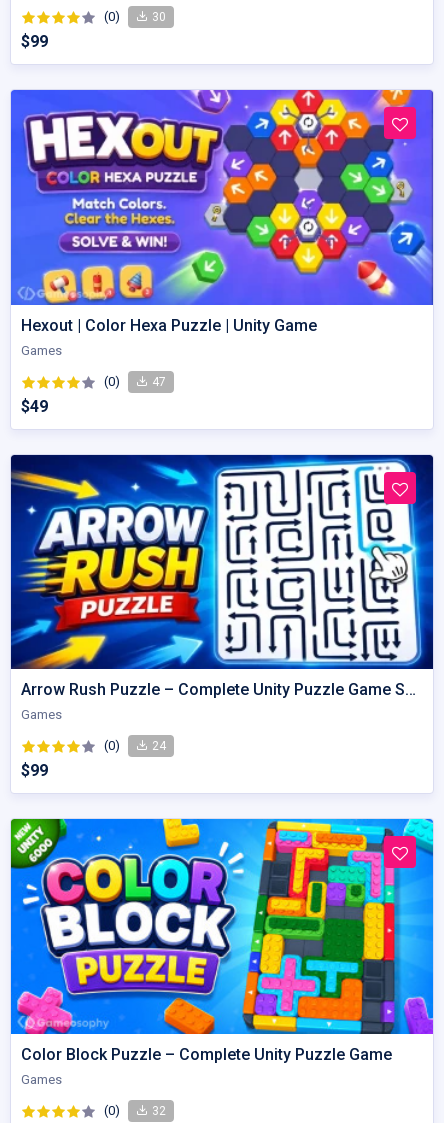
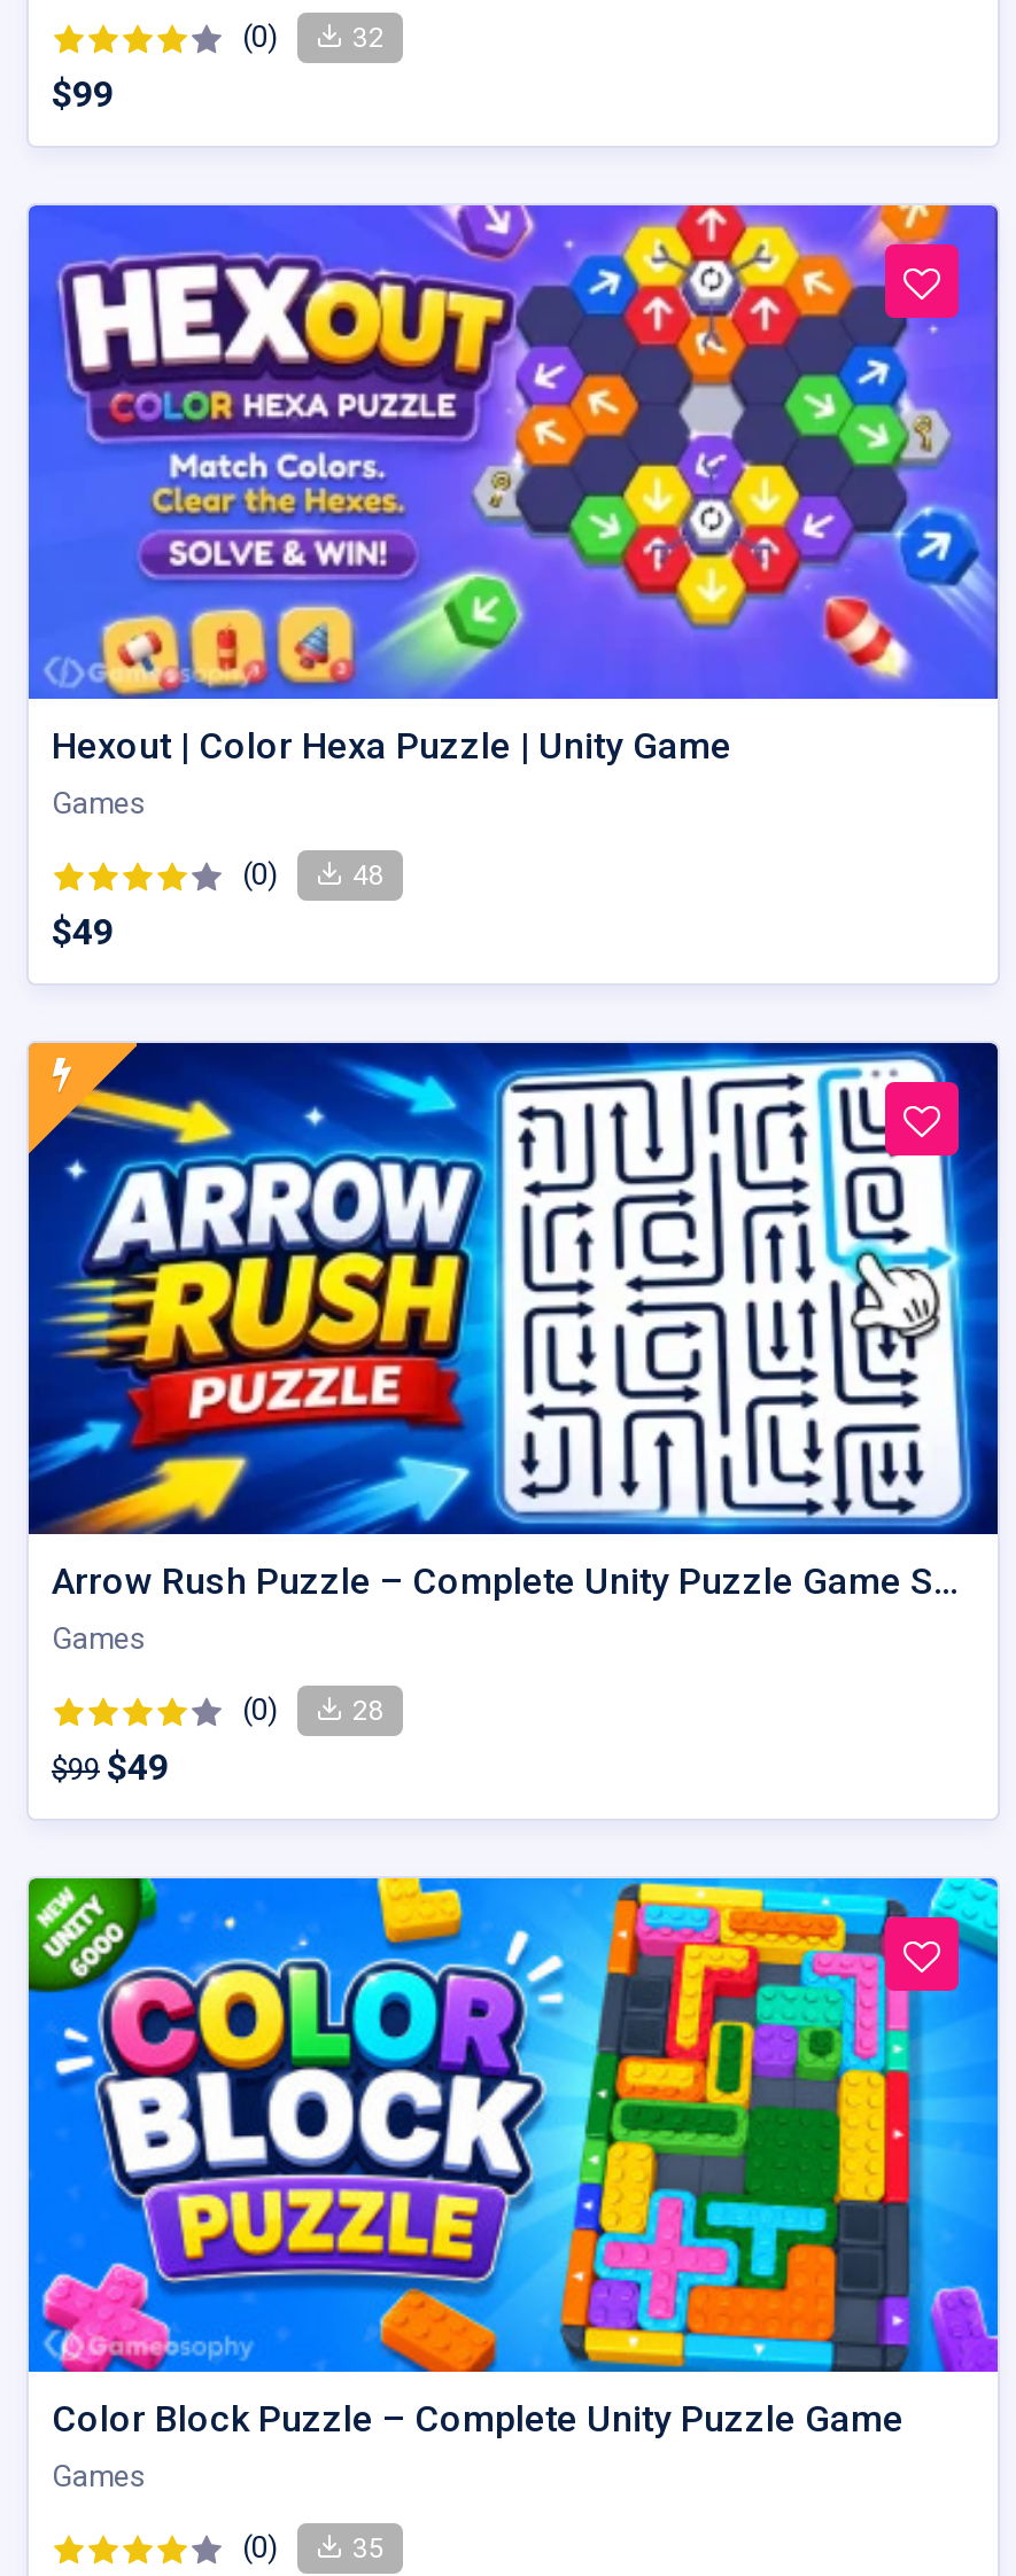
[152,10,166,24] 30 -> [352,22,385,54] 32
[152,375,166,389] 47 -> [352,859,385,891] 48
[10,454,58,502] [image] -> [26,1041,139,1153] [image]
[21,739,166,780] 24 | $99 -> [52,1695,385,1790] 28 | $99 $49
[152,1104,166,1118] 32 -> [352,2532,385,2564] 35

